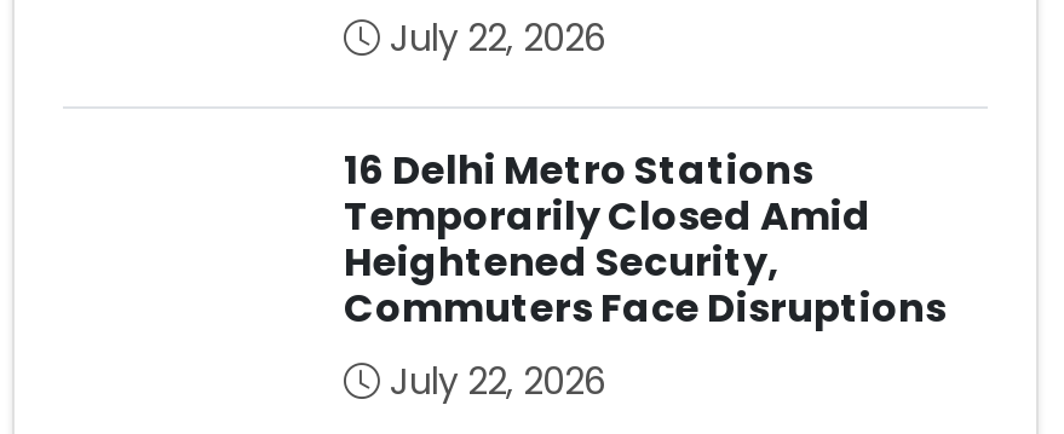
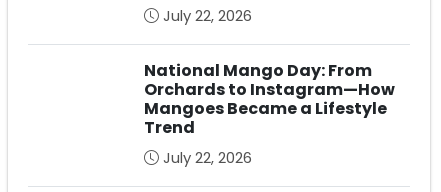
[344,142,947,335] 16 Delhi Metro Stations | Temporarily Closed Amid | Heightened Security, | Commuters Face Disruptions -> [144,59,395,139] National Mango Day: From | Orchards to Instagram—How | Mangoes Became a Lifestyle | Trend

